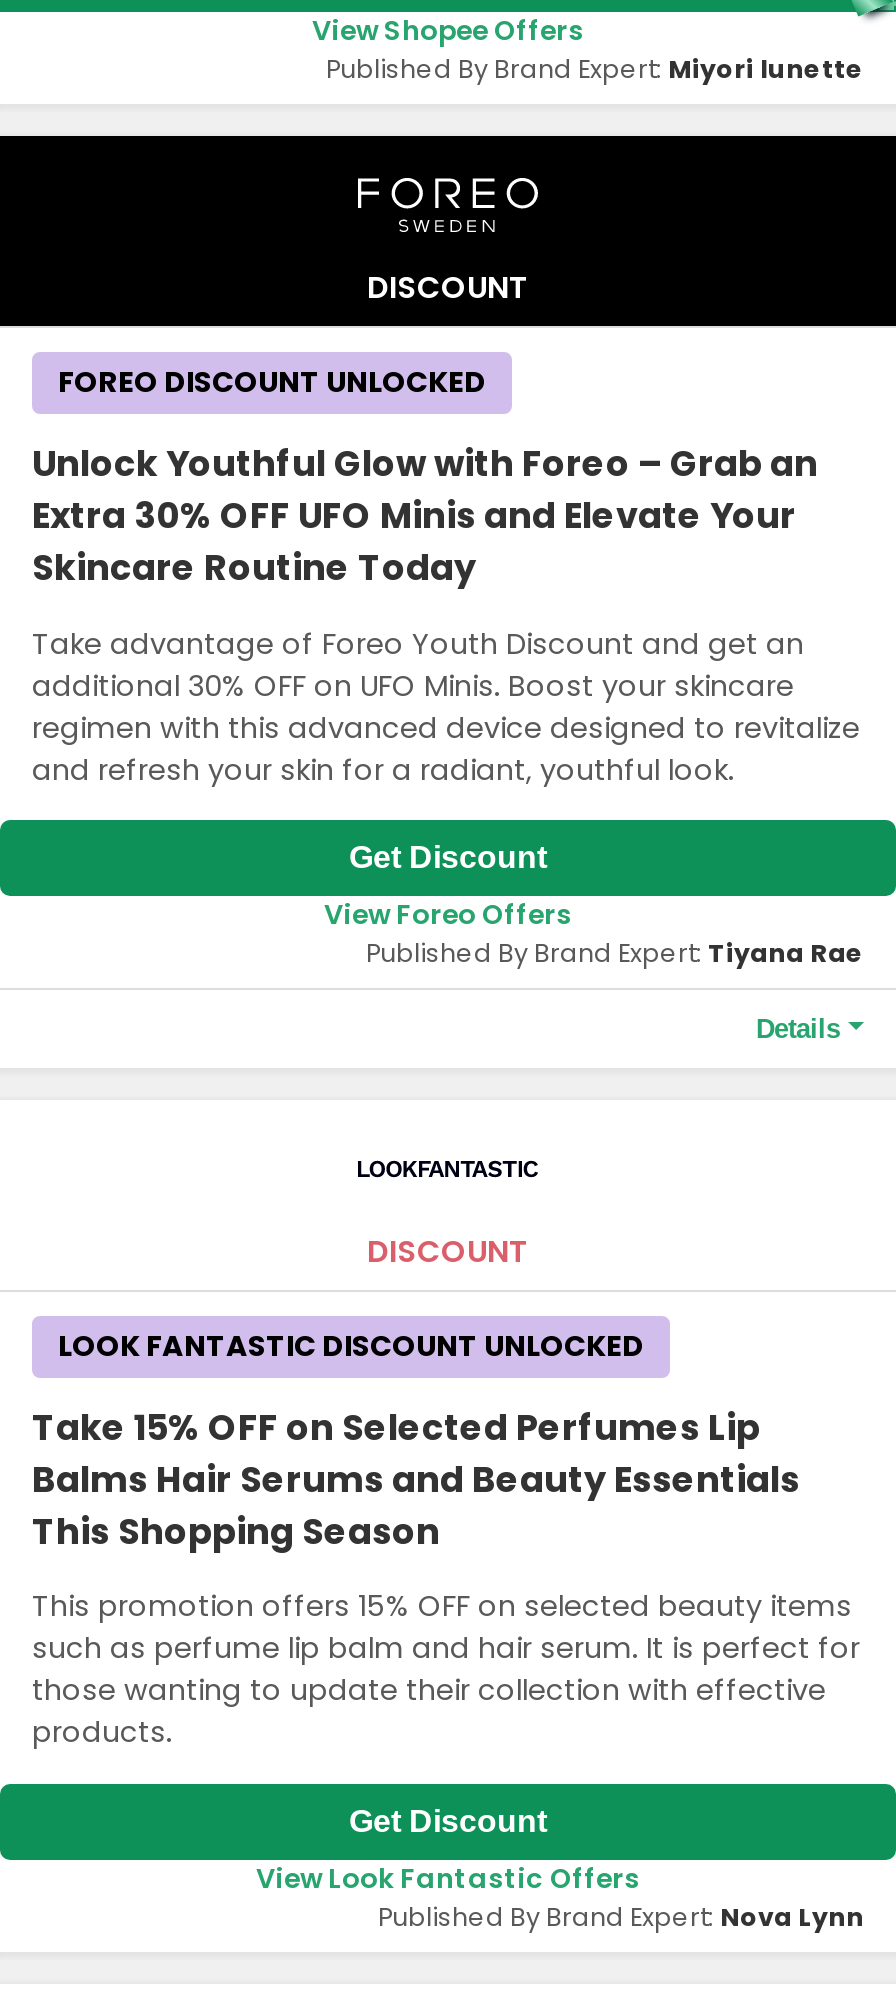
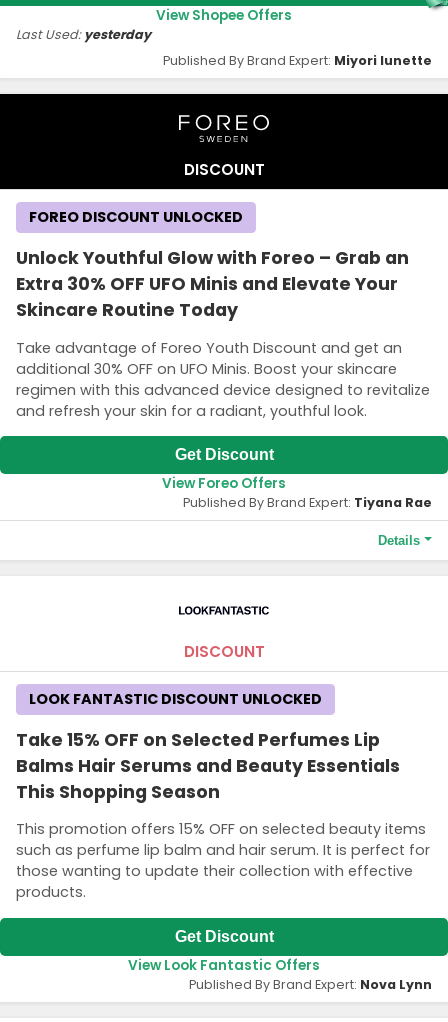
none -> [16,26,151,43] Last Used: yesterday

